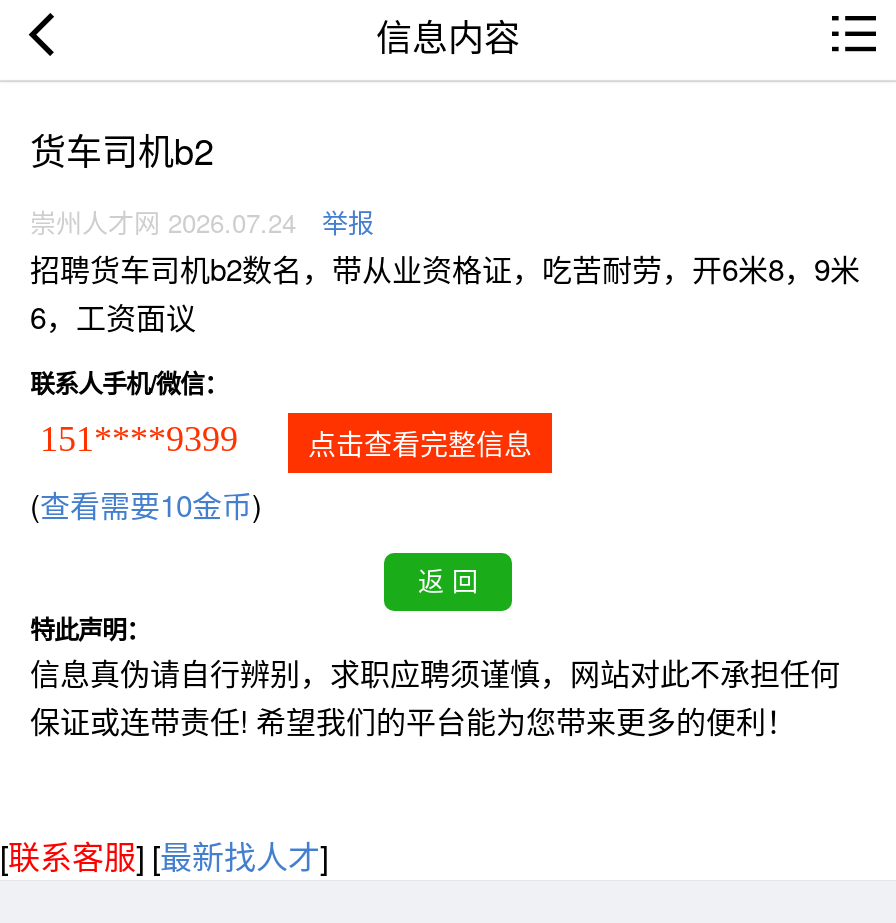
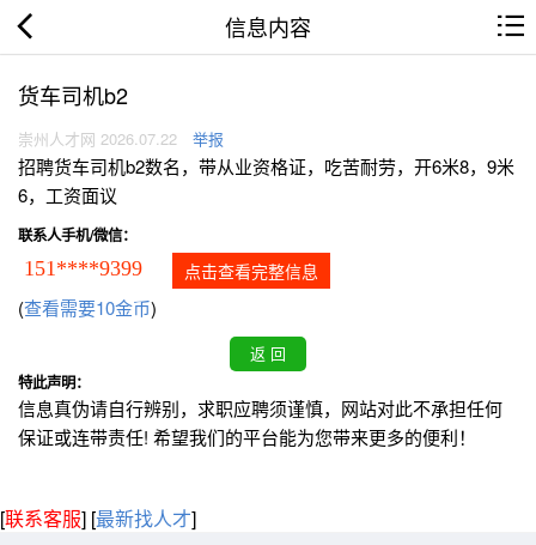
[30,203,374,241] 崇州人才网 2026.07.24 举报 -> [18,127,224,150] 崇州人才网 2026.07.22 举报

